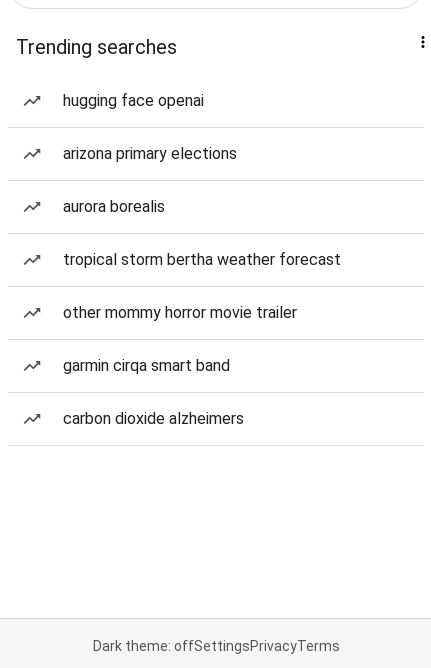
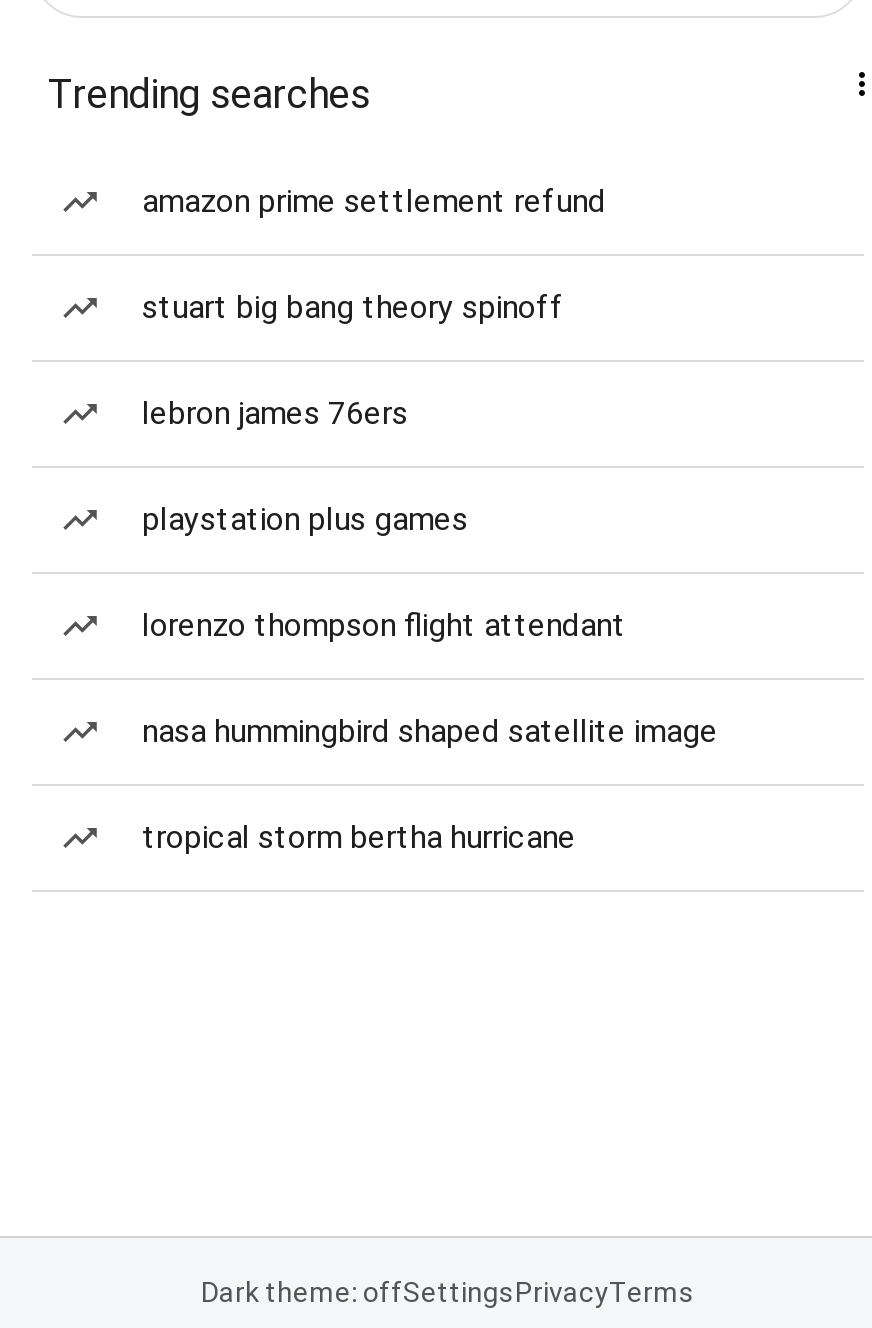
[63,91,204,110] hugging face openai -> [142,182,606,220] amazon prime settlement refund
[63,144,237,163] arizona primary elections -> [142,288,564,326] stuart big bang theory spinoff
[63,197,165,216] aurora borealis -> [142,394,408,432] lebron james 76ers
[63,250,341,269] tropical storm bertha weather forecast -> [142,500,468,538] playstation plus games
[63,303,297,322] other mommy horror movie trailer -> [142,606,626,644] lorenzo thompson flight attendant
[63,356,230,375] garmin cirqa smart band -> [142,712,718,750] nasa hummingbird shaped satellite image
[63,409,244,428] carbon dioxide alzheimers -> [142,818,576,856] tropical storm bertha hurricane

